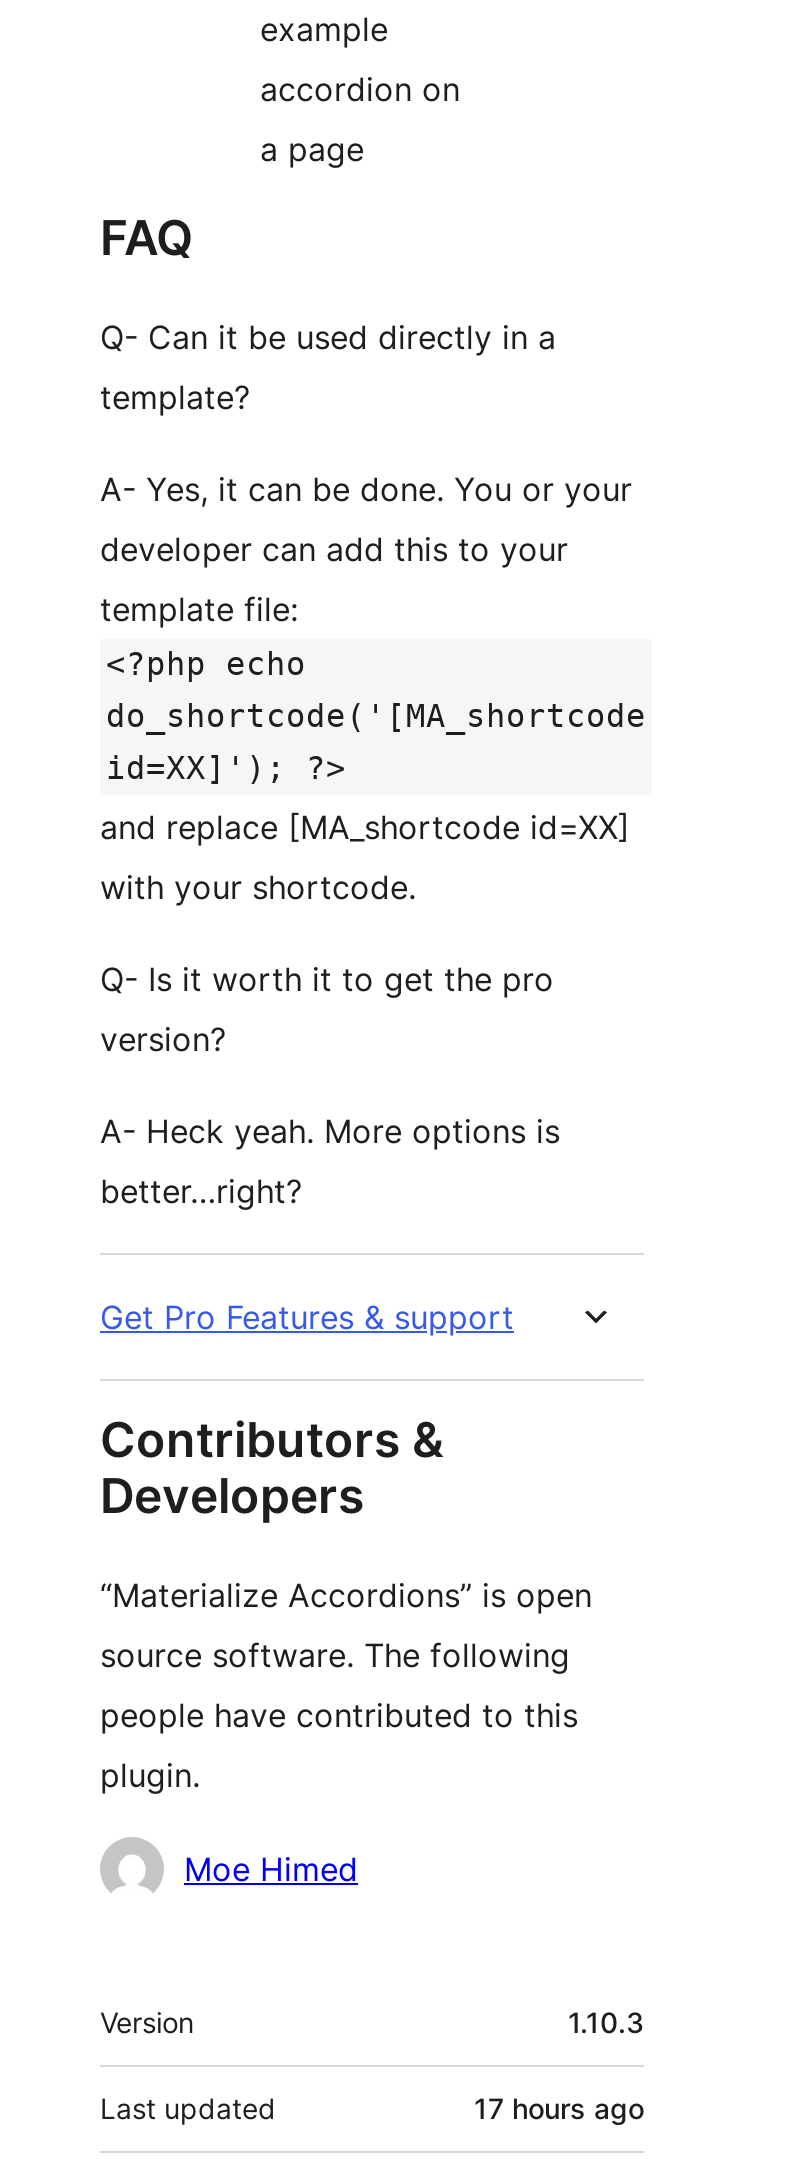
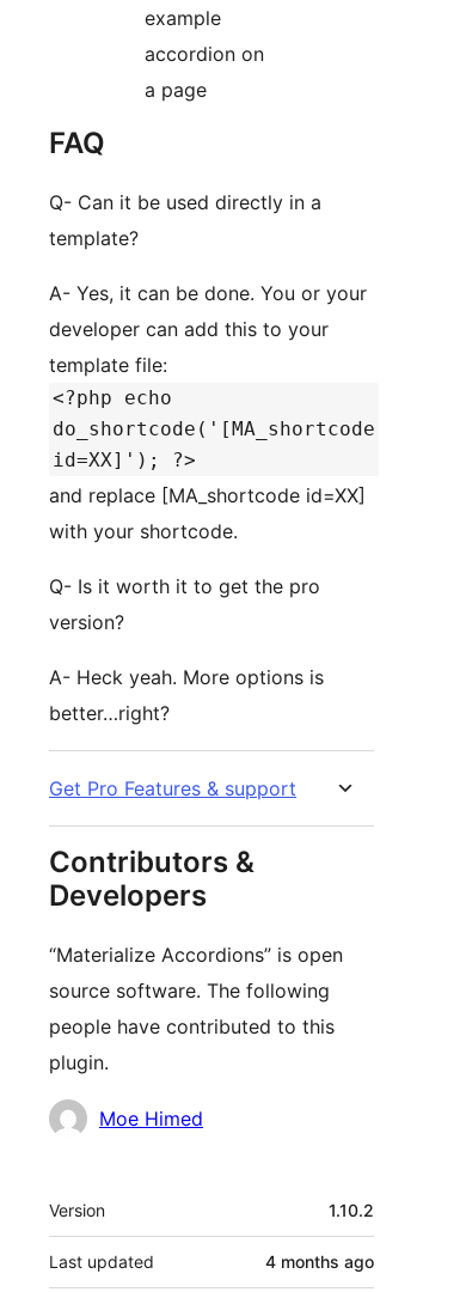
[568,2006,644,2040] 1.10.3 -> [329,1200,374,1221] 1.10.2
[474,2092,644,2126] 17 hours ago -> [265,1252,374,1272] 4 months ago

